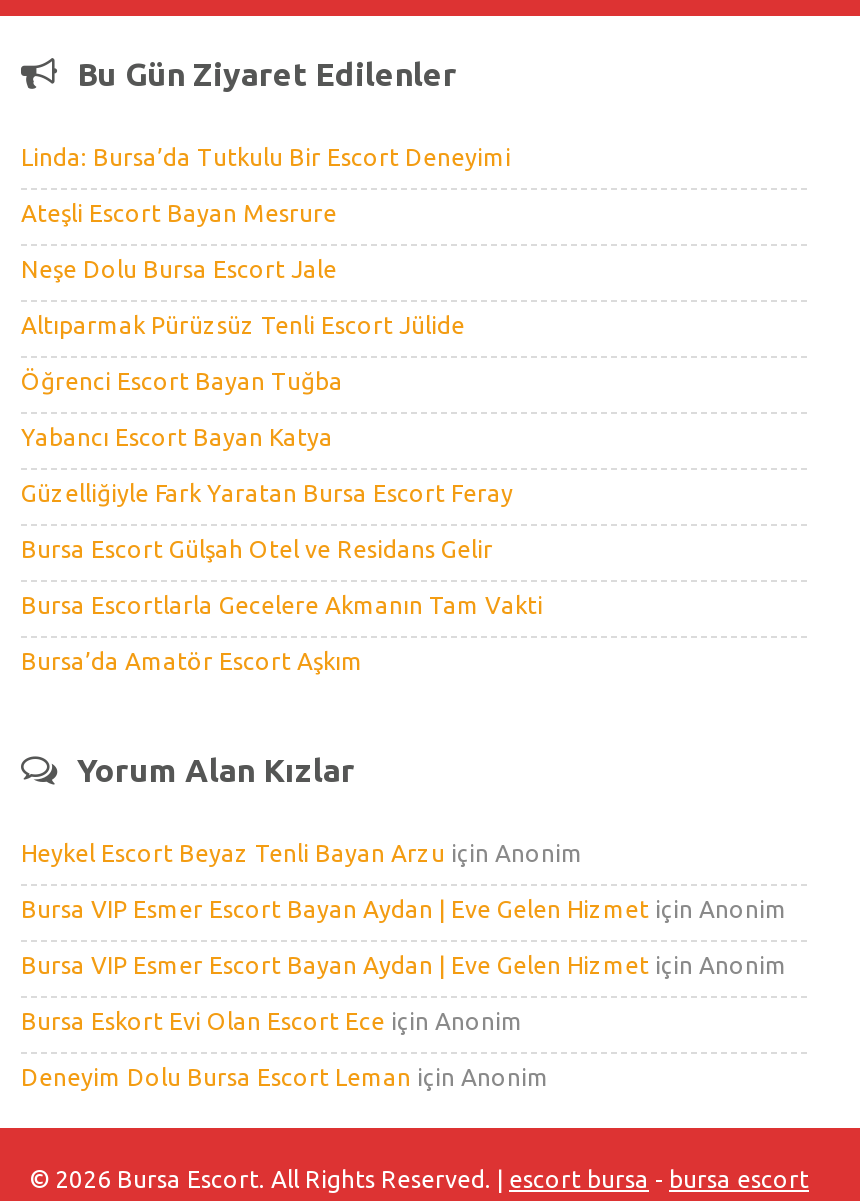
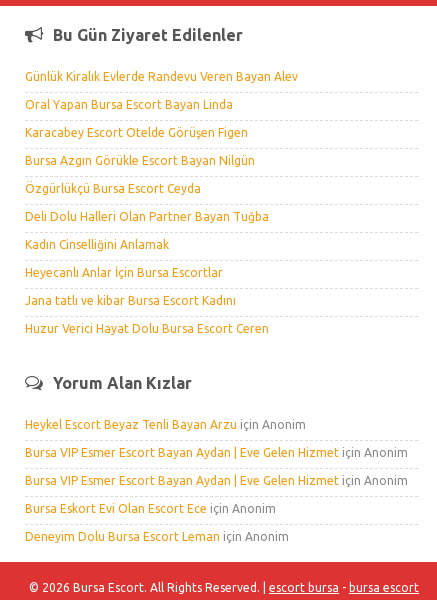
[21,144,511,170] Linda: Bursa’da Tutkulu Bir Escort Deneyimi -> [25,70,298,83] Günlük Kiralık Evlerde Randevu Veren Bayan Alev
[21,200,337,226] Ateşli Escort Bayan Mesrure -> [25,98,233,111] Oral Yapan Bursa Escort Bayan Linda
[21,256,337,282] Neşe Dolu Bursa Escort Jale -> [25,126,248,139] Karacabey Escort Otelde Görüşen Figen
[21,312,465,338] Altıparmak Pürüzsüz Tenli Escort Jülide -> [25,154,255,167] Bursa Azgın Görükle Escort Bayan Nilgün
[21,368,343,394] Öğrenci Escort Bayan Tuğba -> [25,182,201,195] Özgürlükçü Bursa Escort Ceyda
[21,424,333,450] Yabancı Escort Bayan Katya -> [25,210,269,223] Deli Dolu Halleri Olan Partner Bayan Tuğba
[21,480,513,506] Güzelliğiyle Fark Yaratan Bursa Escort Feray -> [25,238,169,251] Kadın Cinselliğini Anlamak
[21,536,493,562] Bursa Escort Gülşah Otel ve Residans Gelir -> [25,266,223,279] Heyecanlı Anlar İçin Bursa Escortlar
[21,592,543,618] Bursa Escortlarla Gecelere Akmanın Tam Vakti -> [25,294,236,307] Jana tatlı ve kibar Bursa Escort Kadını
[21,648,363,674] Bursa’da Amatör Escort Aşkım -> [25,322,269,335] Huzur Verici Hayat Dolu Bursa Escort Ceren

